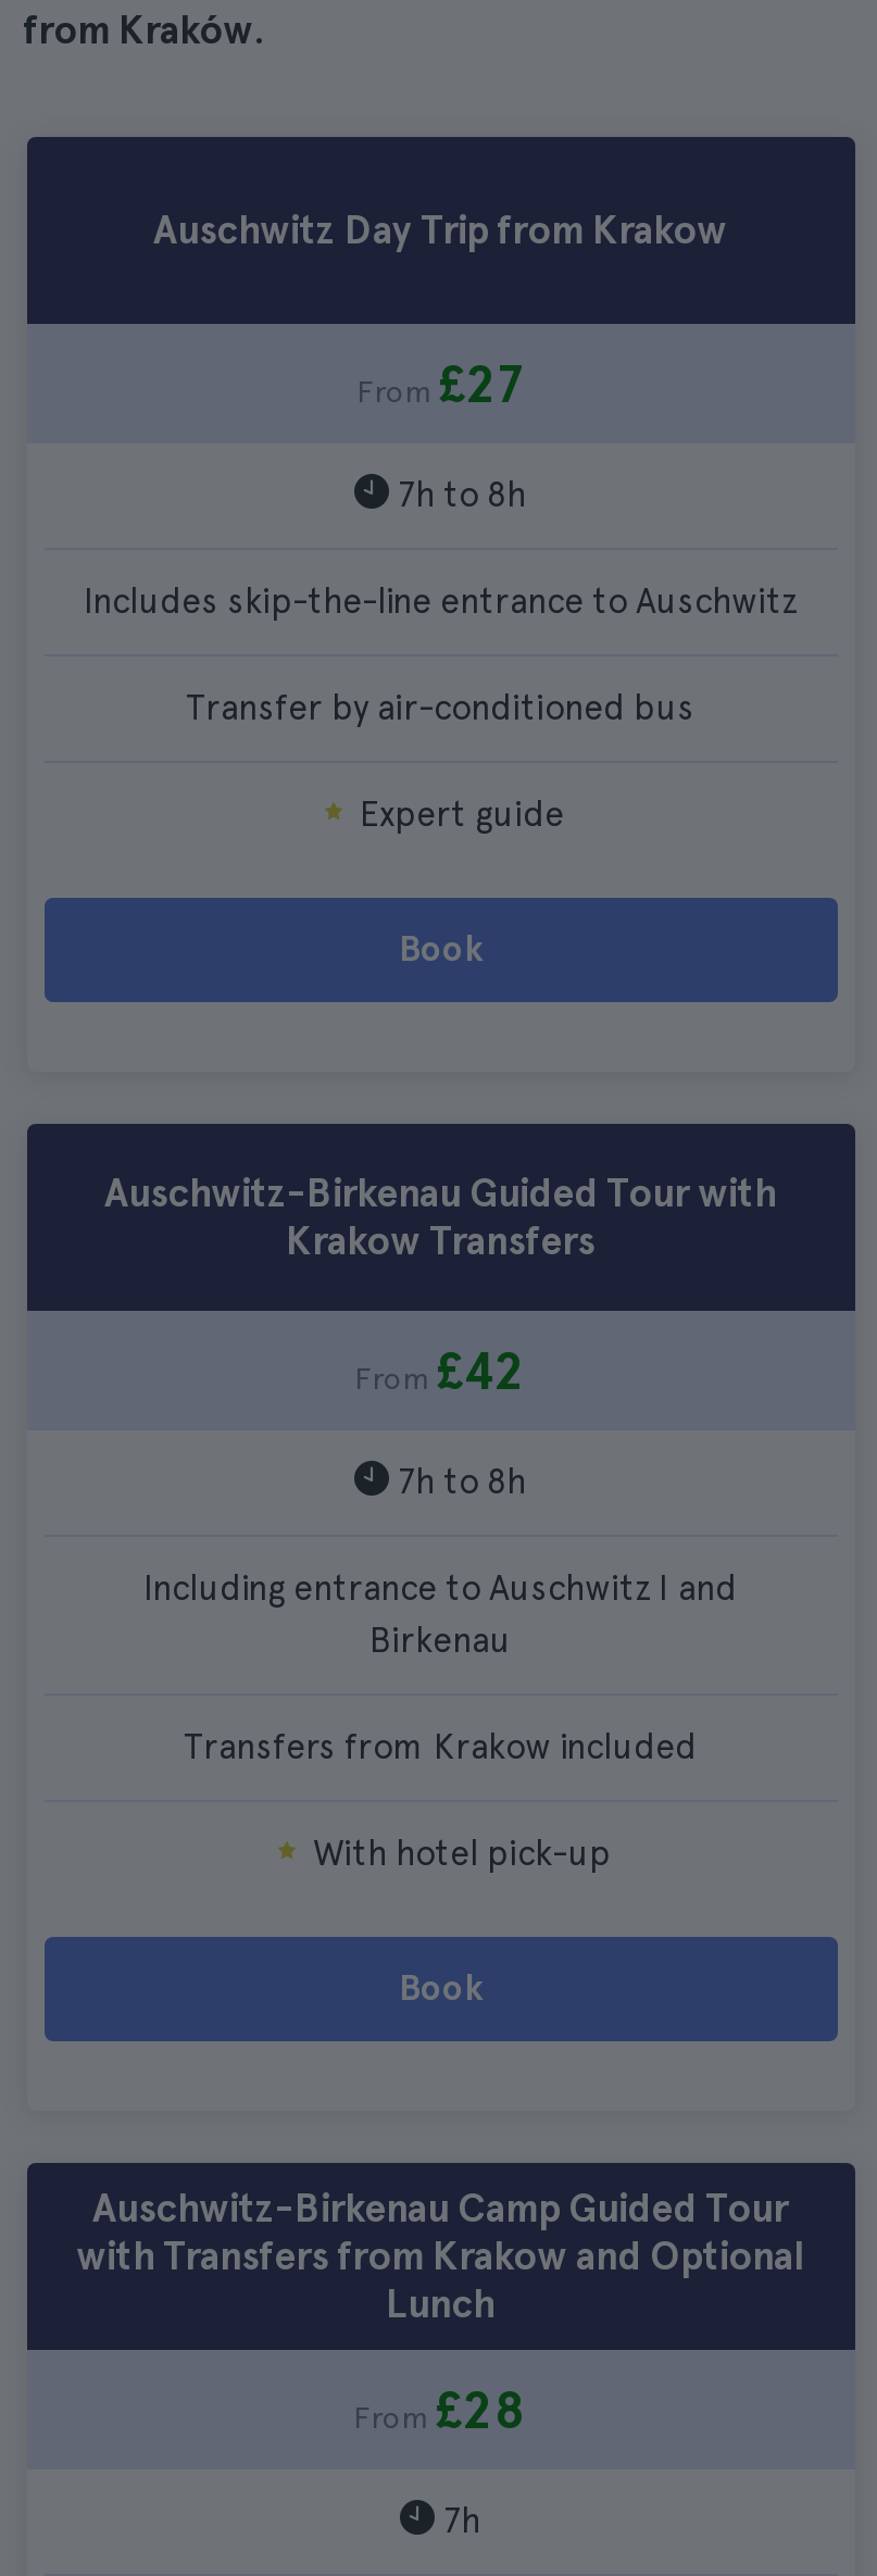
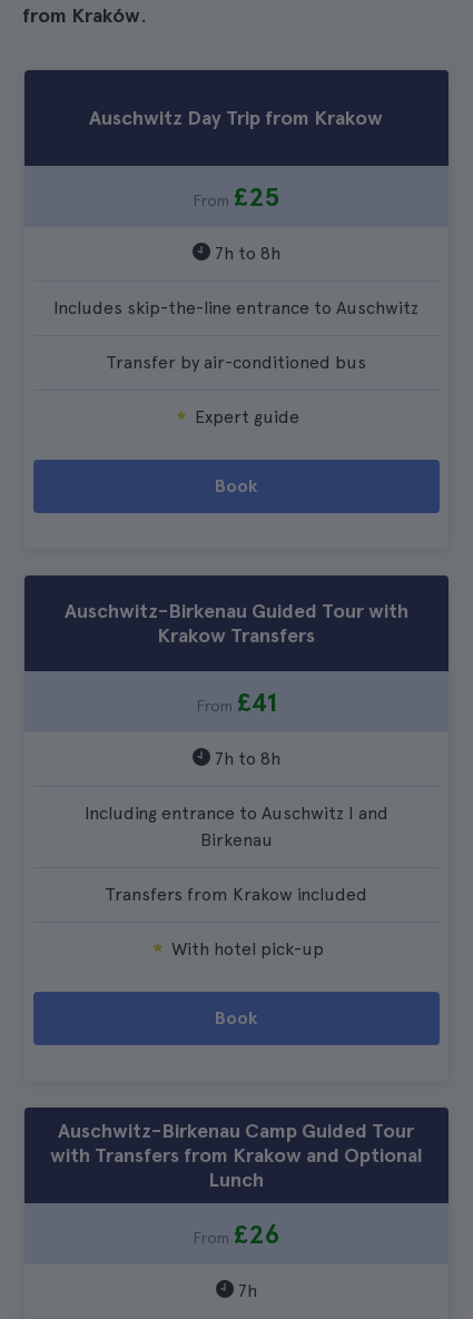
[356,352,524,415] From£27 -> [193,180,279,213] From£25
[354,1339,526,1402] From£42 -> [195,686,277,718] From£41
[353,2378,527,2441] From£28 -> [193,1218,279,1250] From£26

